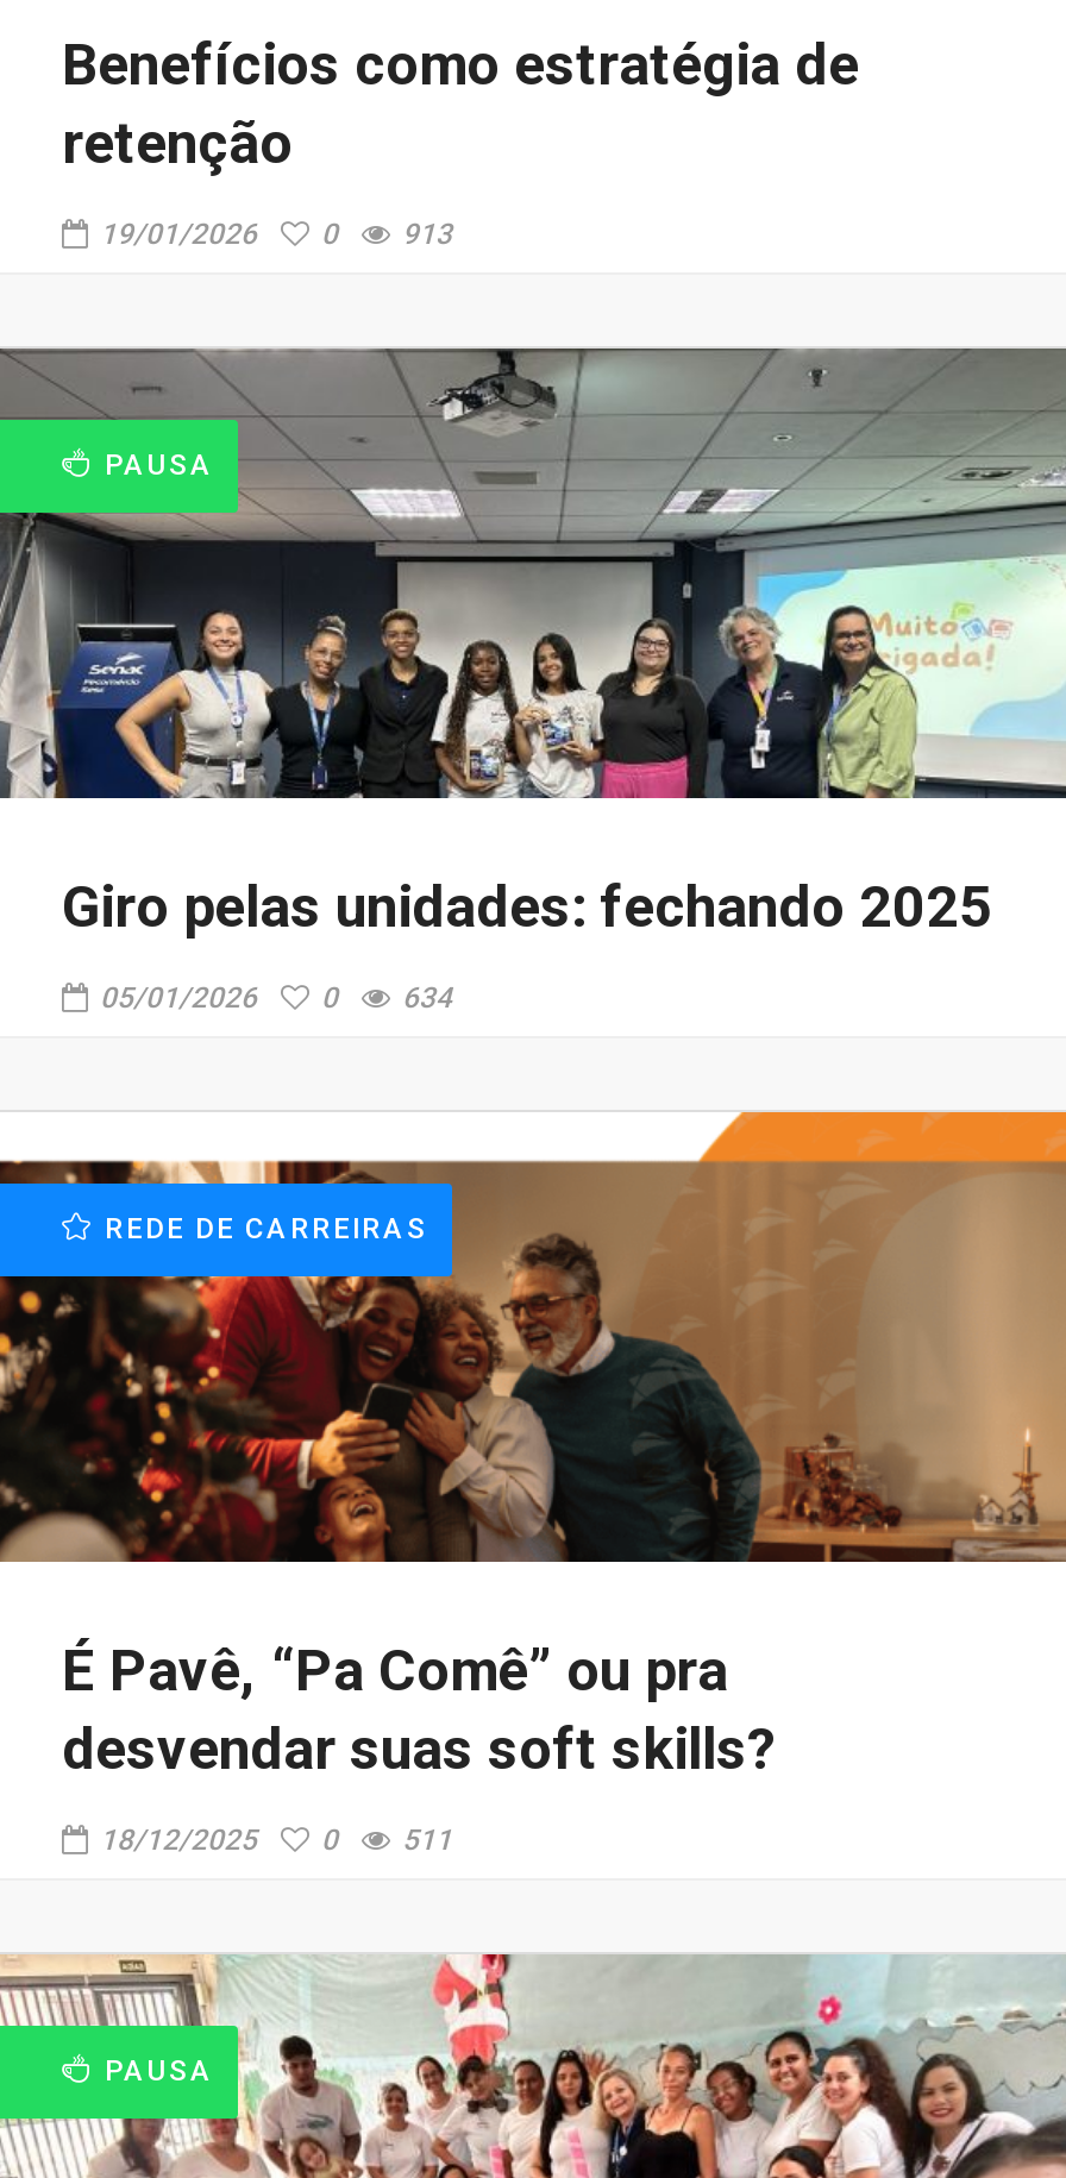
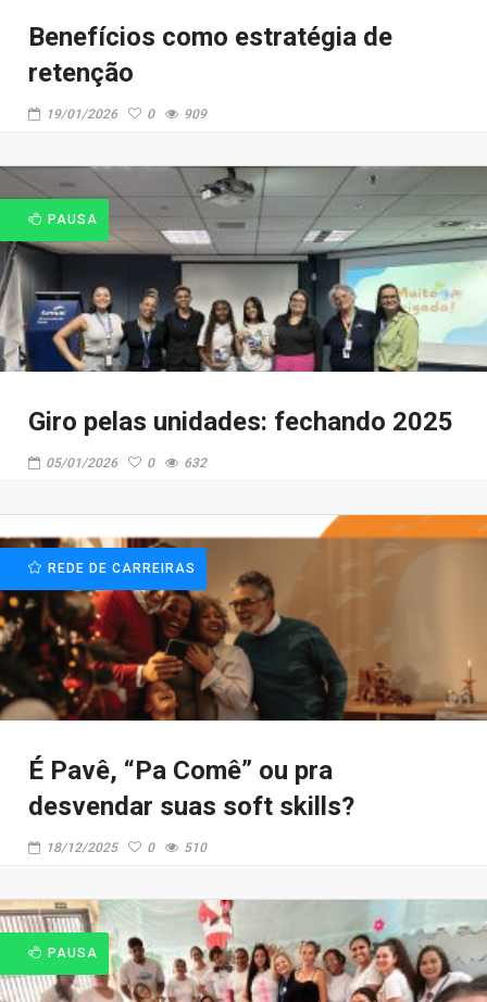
[100,218,452,251] 19/01/2026 0 913 -> [46,107,207,122] 19/01/2026 0 909
[100,981,452,1015] 05/01/2026 0 634 -> [46,455,207,471] 05/01/2026 0 632
[100,1824,452,1857] 18/12/2025 0 511 -> [46,840,207,855] 18/12/2025 0 510

